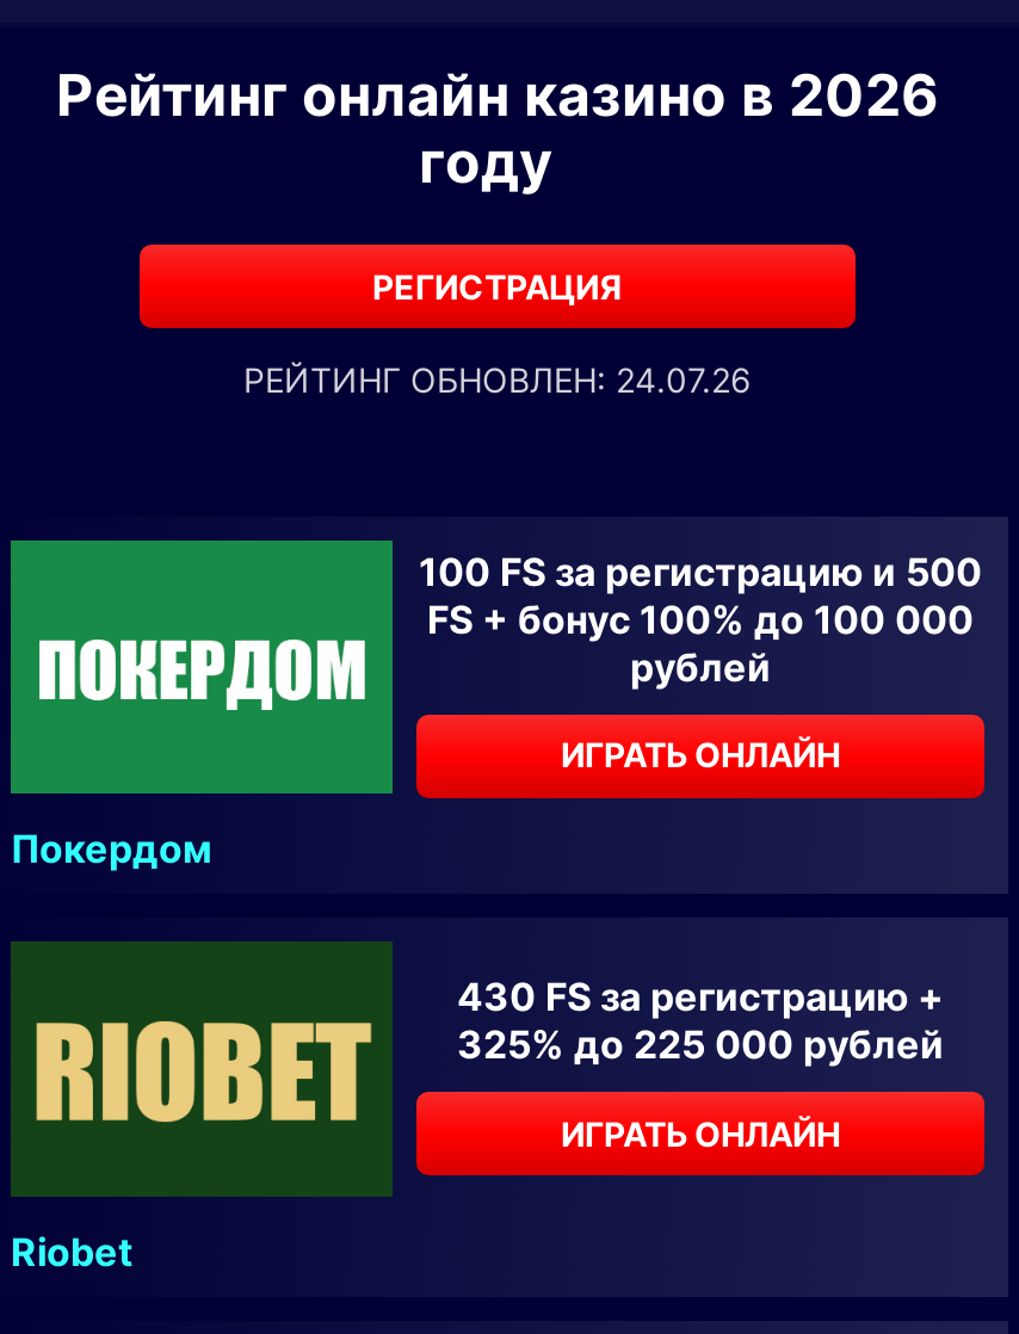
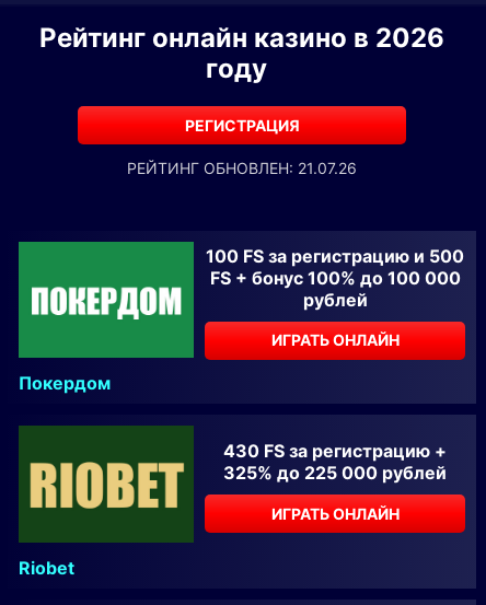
[243,359,752,400] РЕЙТИНГ ОБНОВЛЕН: 24.07.26 -> [127,159,357,177] РЕЙТИНГ ОБНОВЛЕН: 21.07.26

